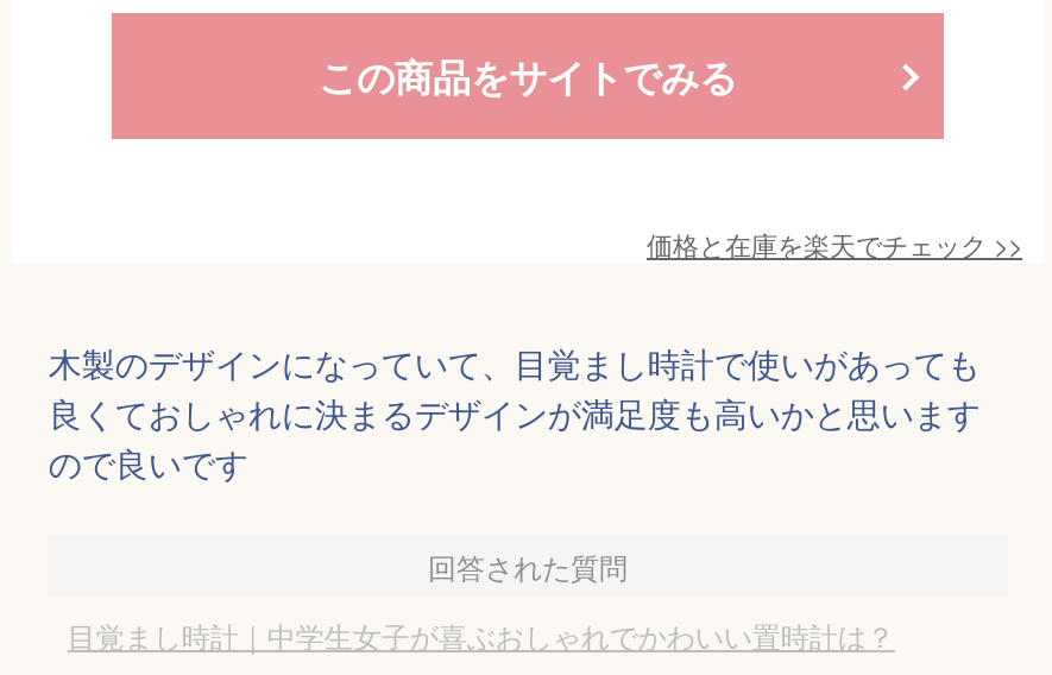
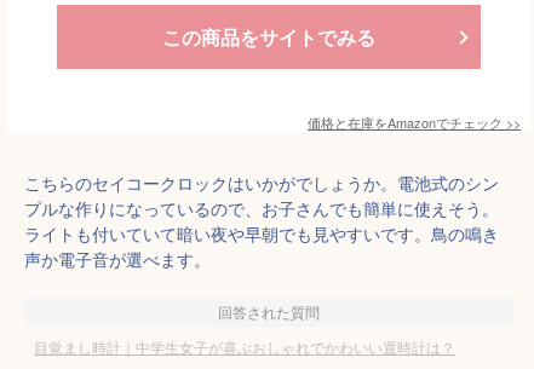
[647,225,1022,263] 価格と在庫を楽天でチェック>> -> [308,113,521,132] 価格と在庫をAmazonでチェック>>
[48,339,980,486] 木製のデザインになっていて、目覚まし時計で使いがあっても | 良くておしゃれに決まるデザインが満足度も高いかと思います | ので良いです -> [25,171,499,271] こちらのセイコークロックはいかがでしょうか。電池式のシン | プルな作りになっているので、お子さんでも簡単に使えそう。 | ライトも付いていて暗い夜や早朝でも見やすいです。鳥の鳴き | 声か電子音が選べます。

